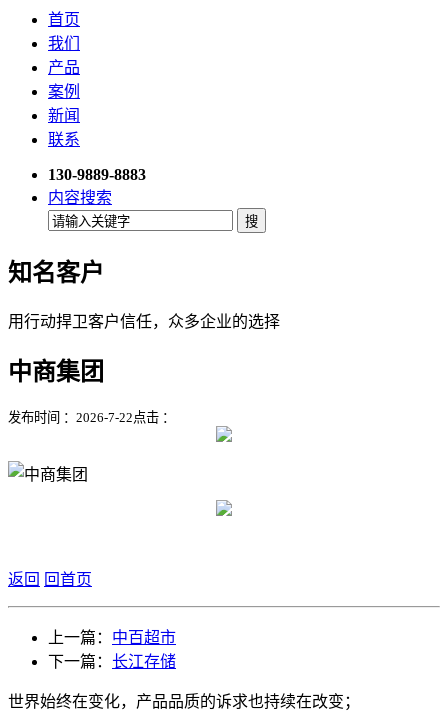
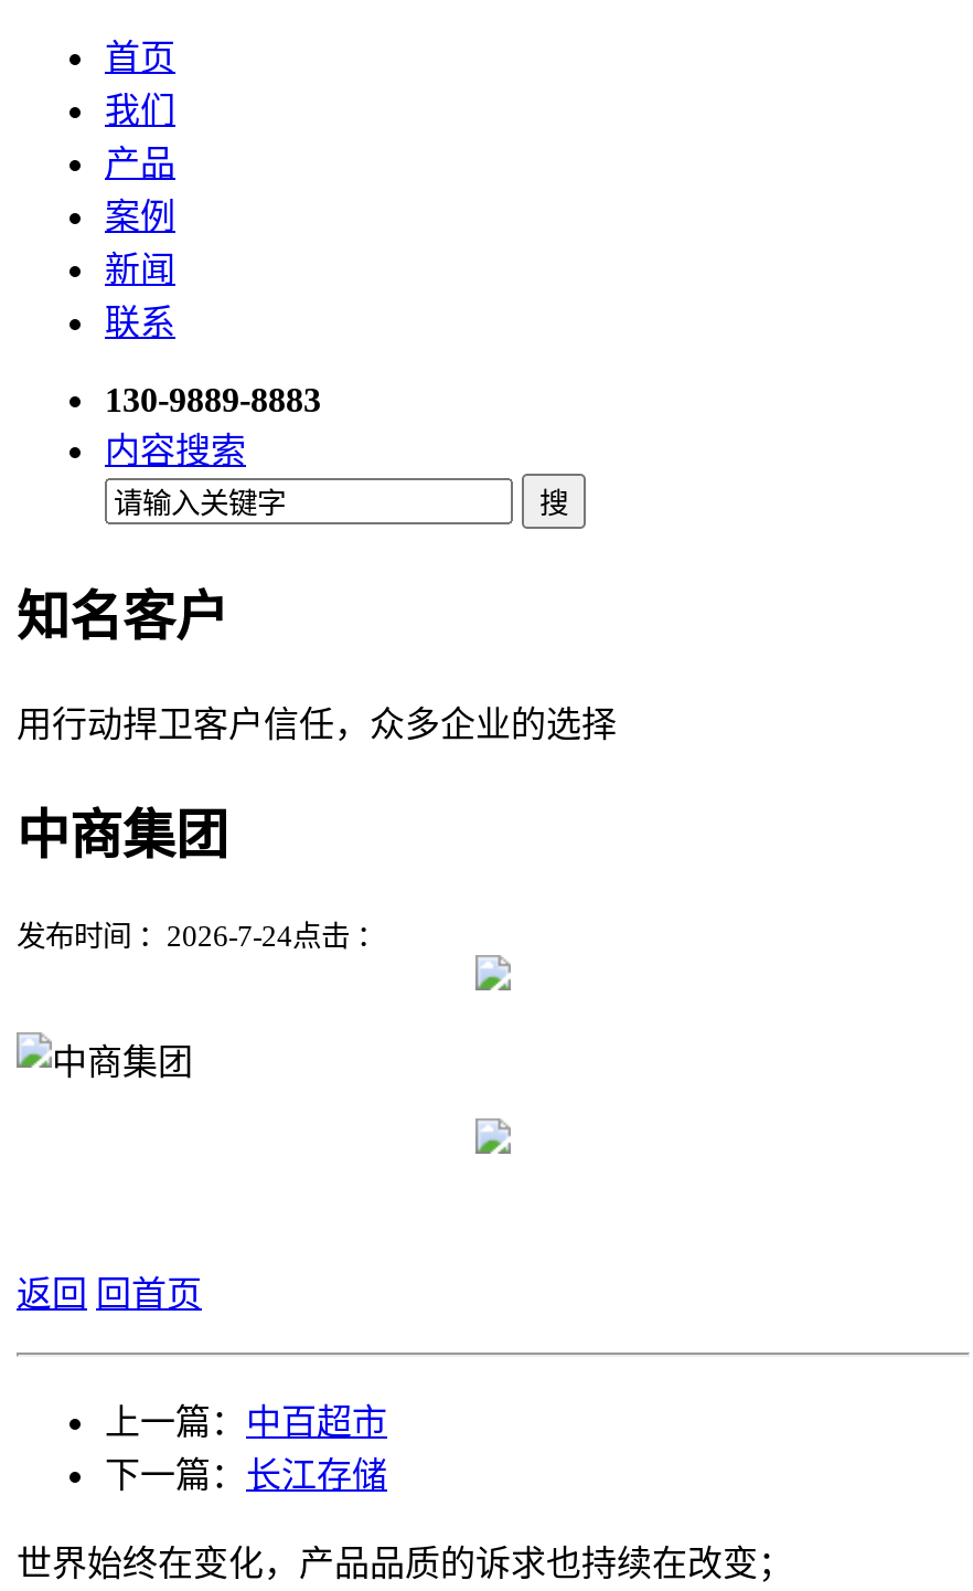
[8,409,175,424] 发布时间 ：2026-7-22点击 ： -> [17,919,385,952] 发布时间 ：2026-7-24点击 ：

